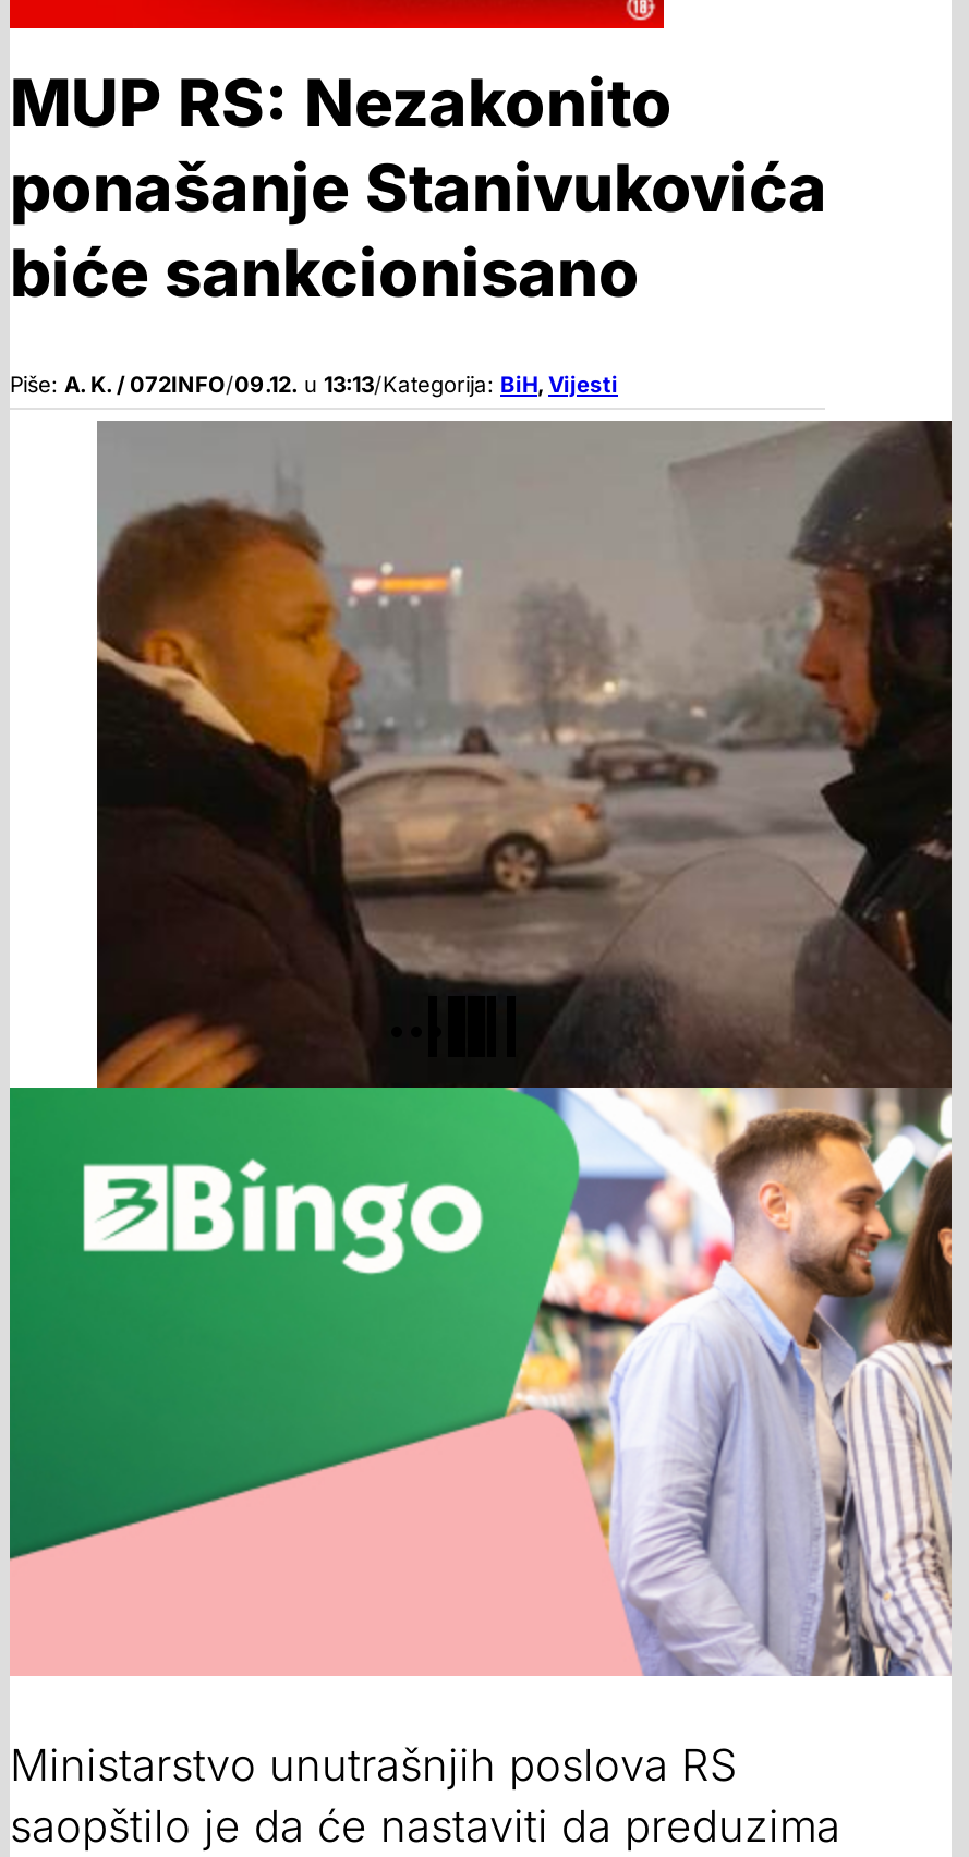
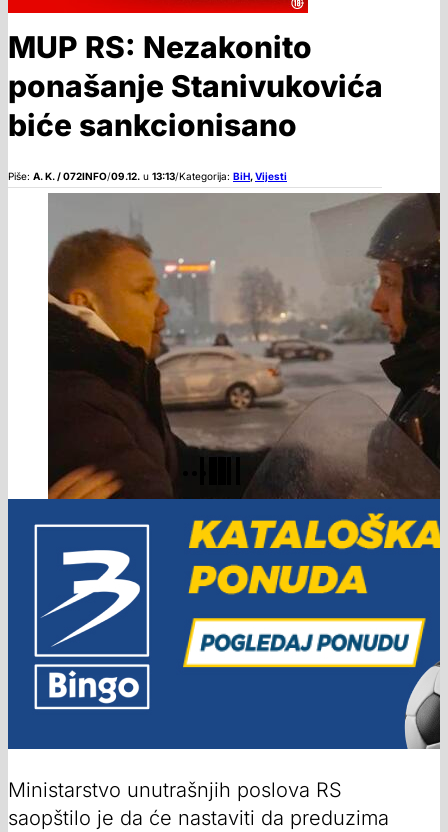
[10,1085,954,1678] [image] -> [7,498,441,750] [image]

